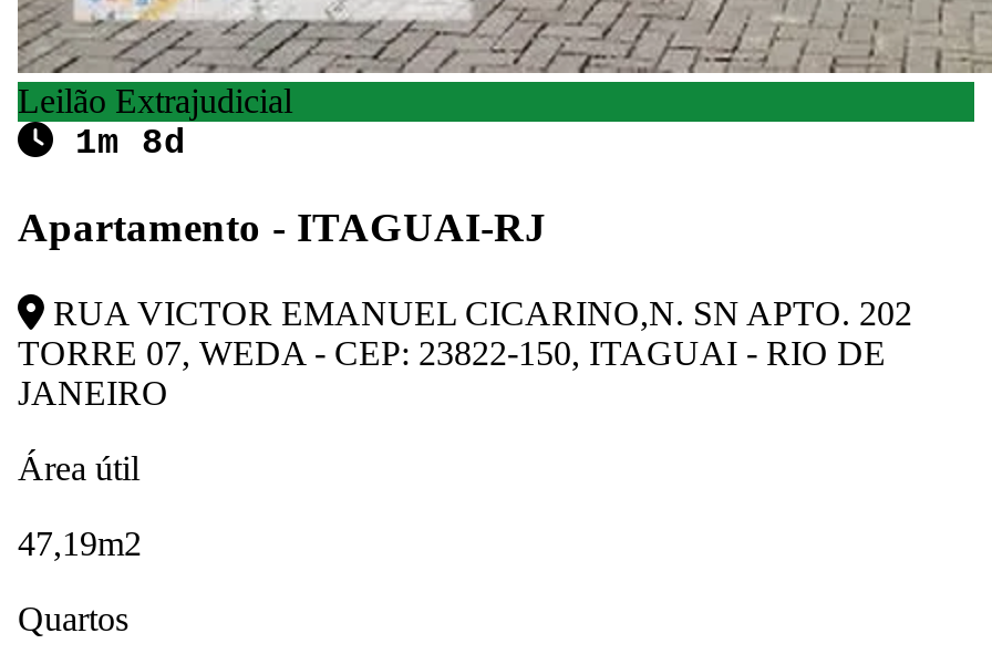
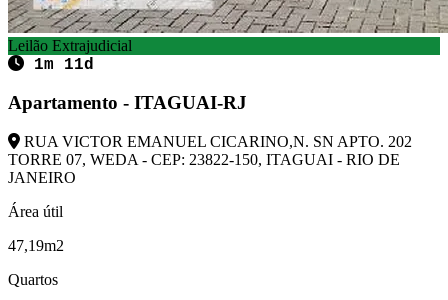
[53,123,186,163] 1m 8d -> [24,55,94,73] 1m 11d

